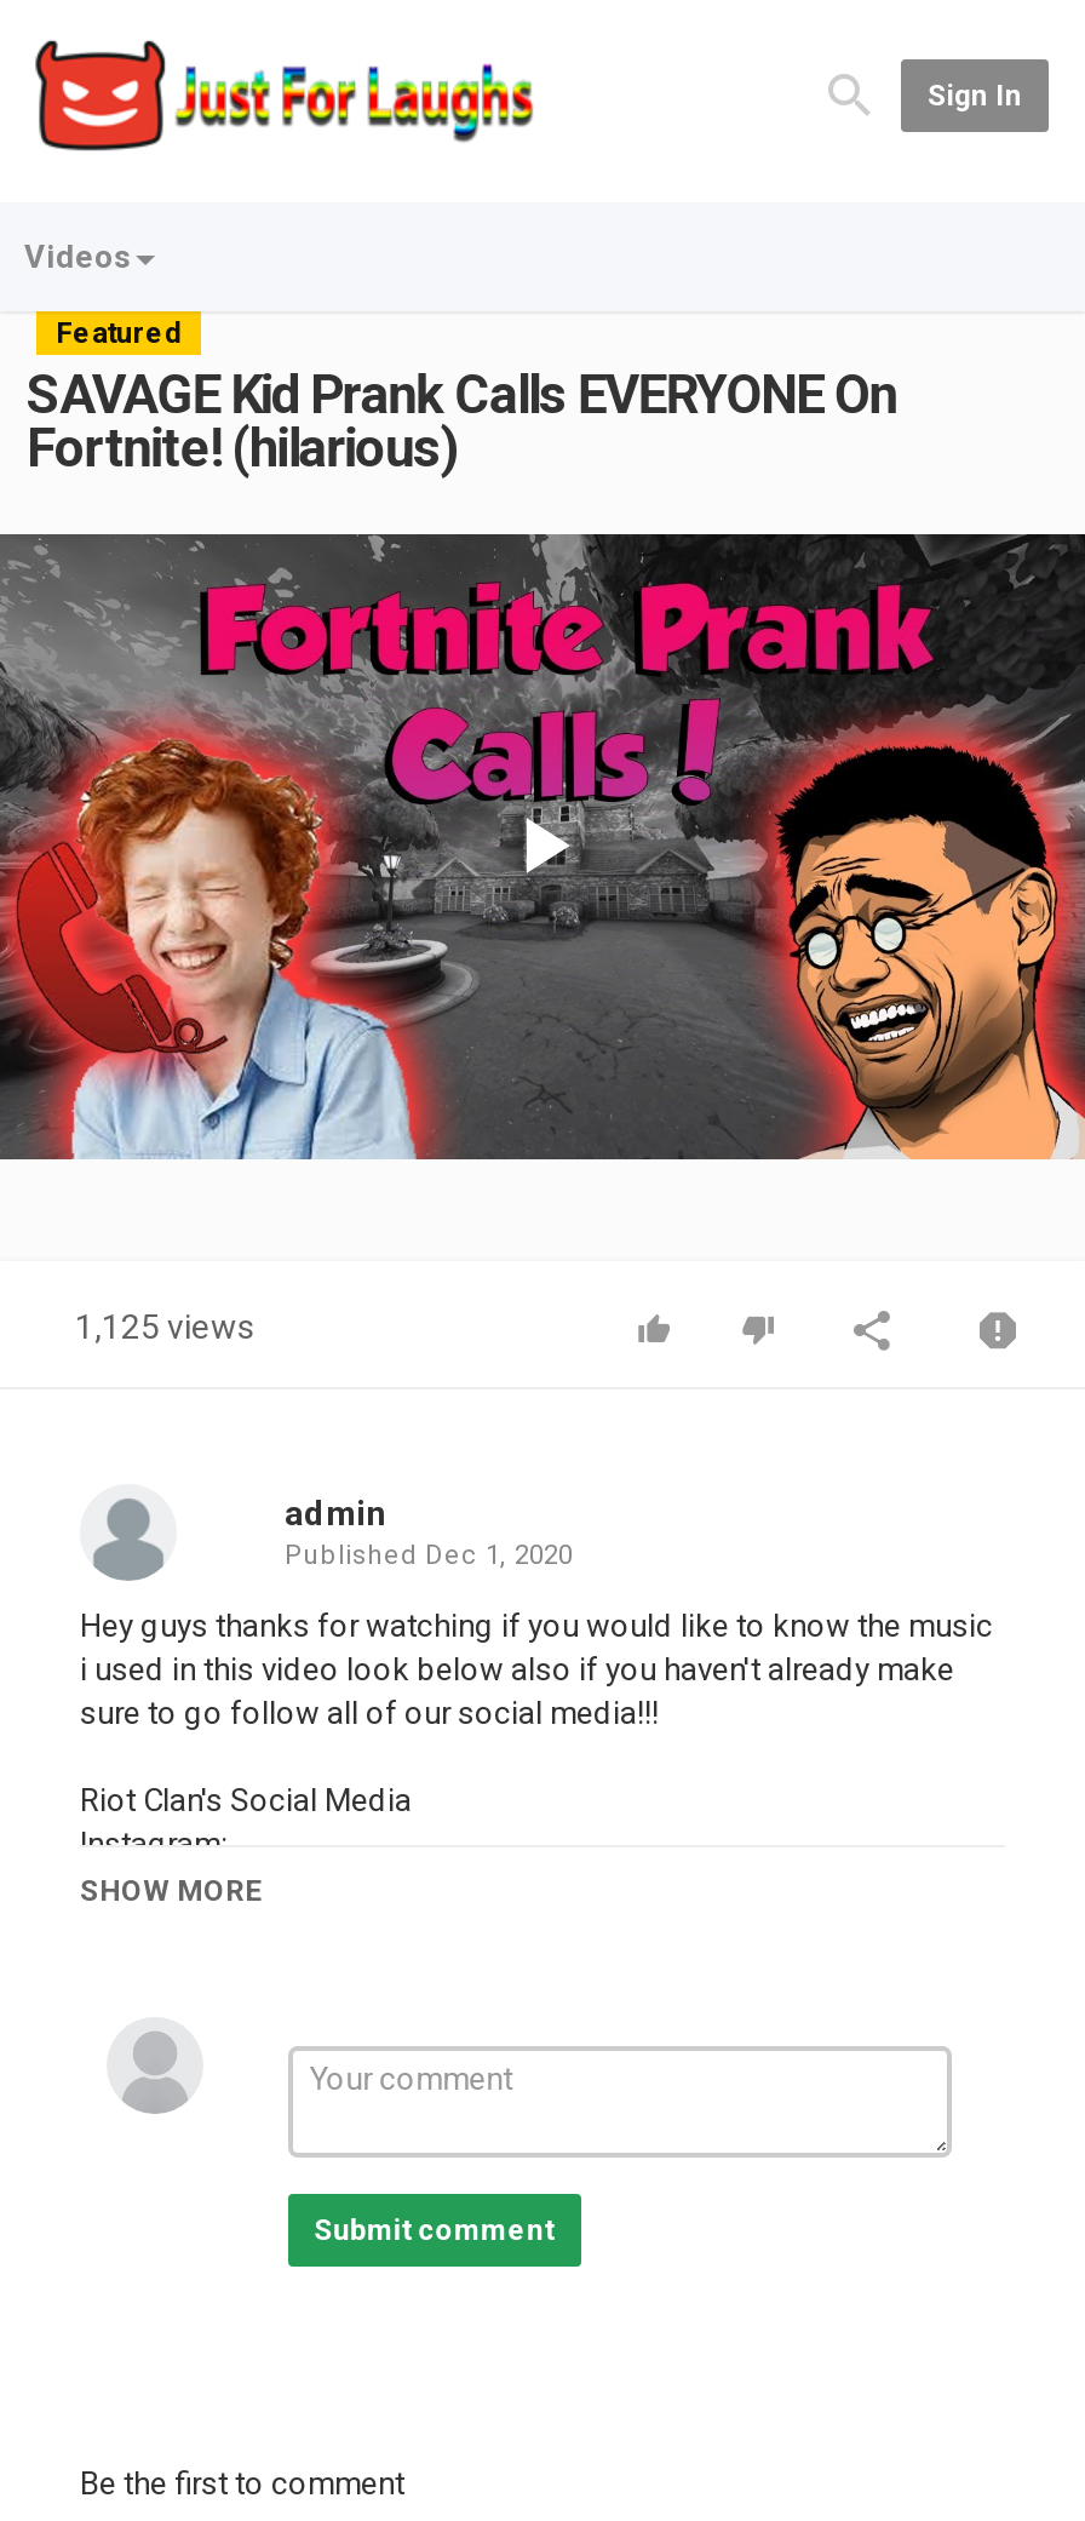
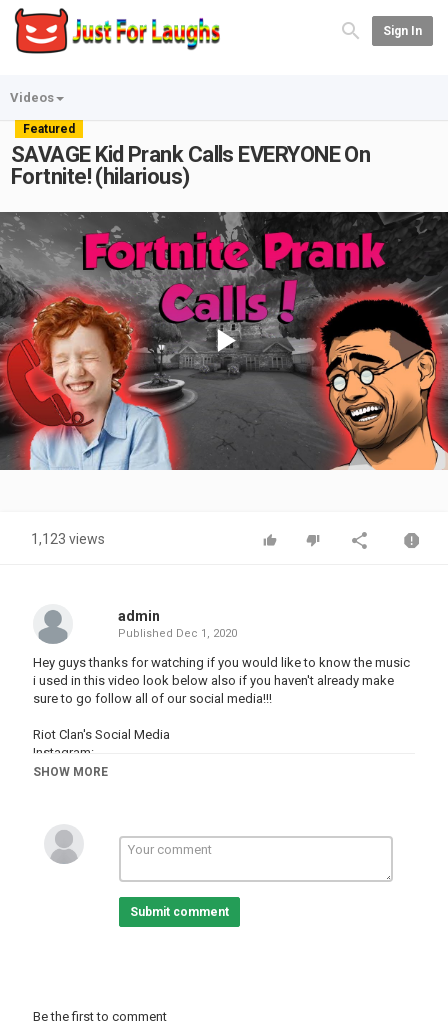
[75,1307,254,1346] 1,125 views -> [31,531,105,547] 1,123 views

